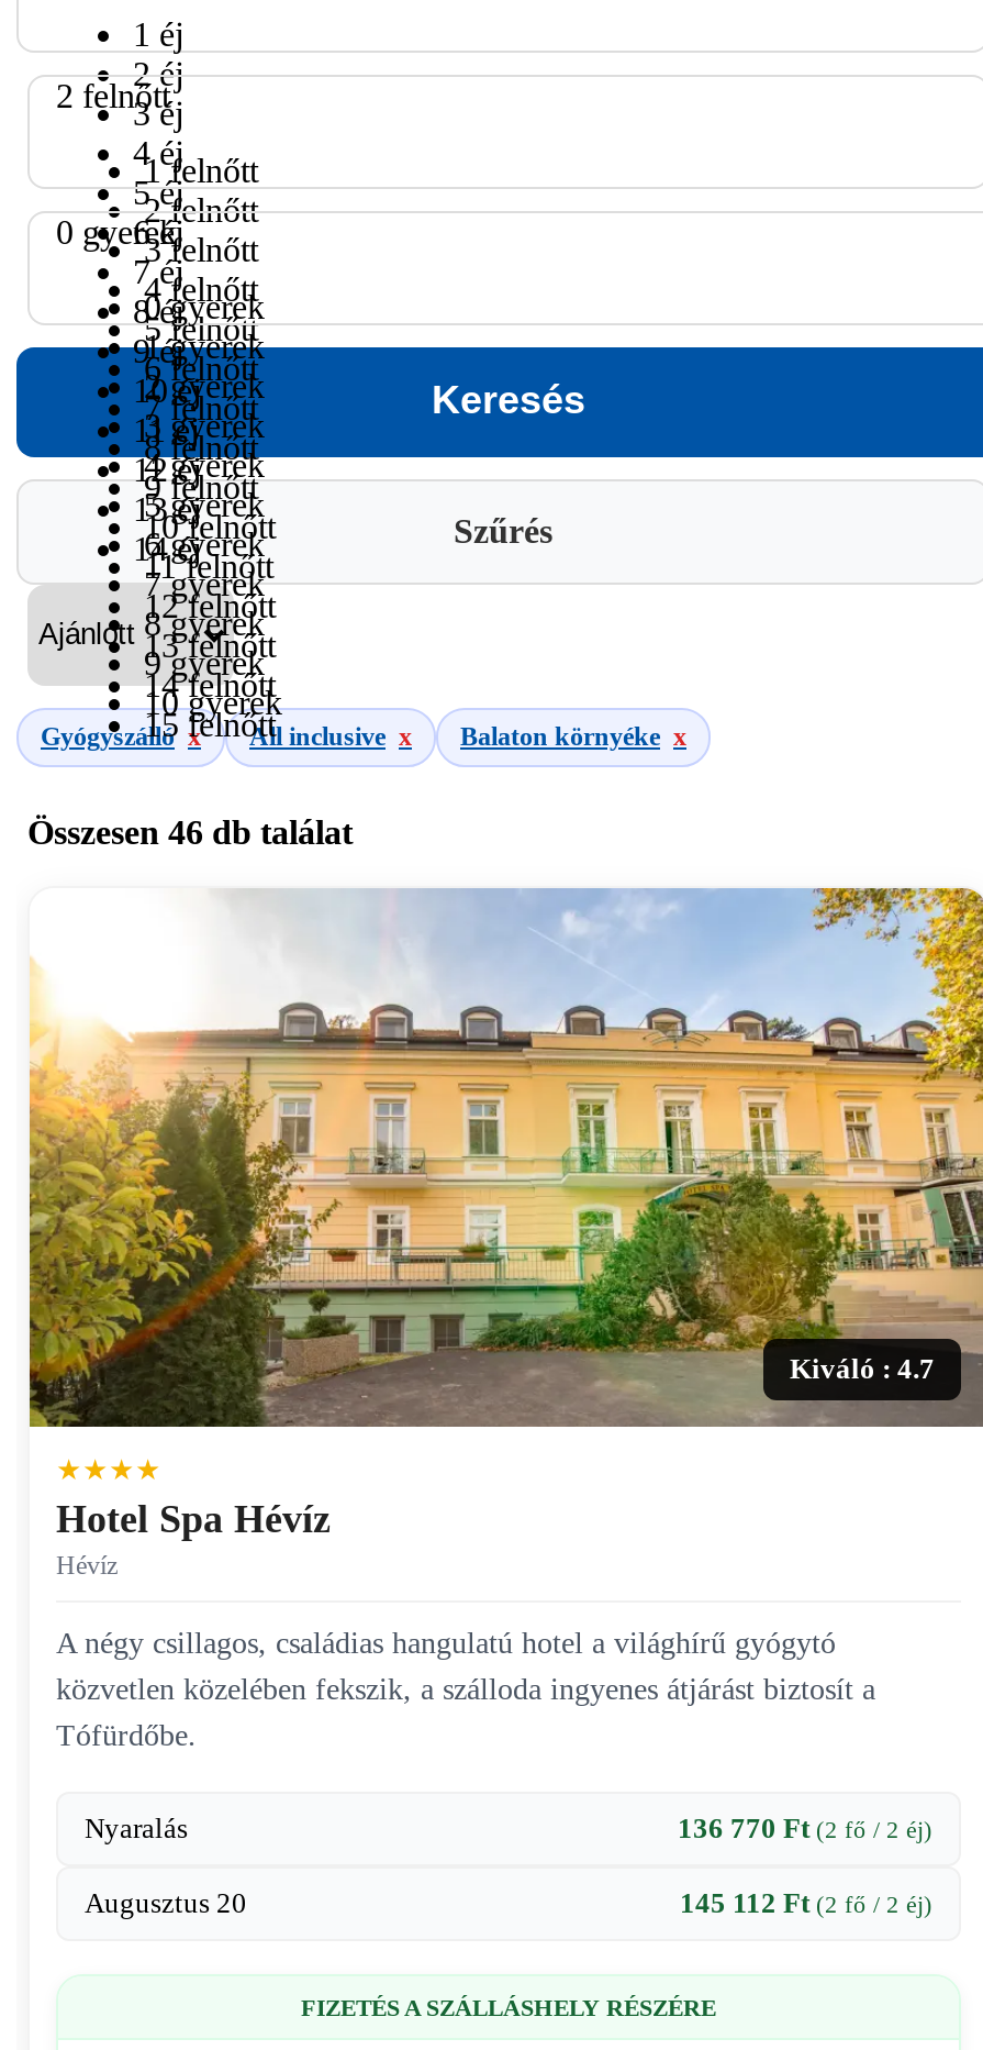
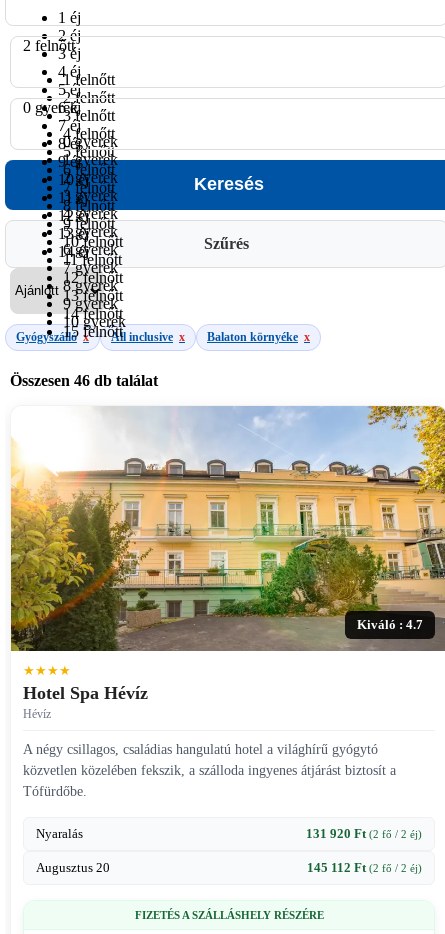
[678,1811,932,1844] 136 770 Ft (2 fő / 2 éj) -> [306,826,422,841] 131 920 Ft (2 fő / 2 éj)

